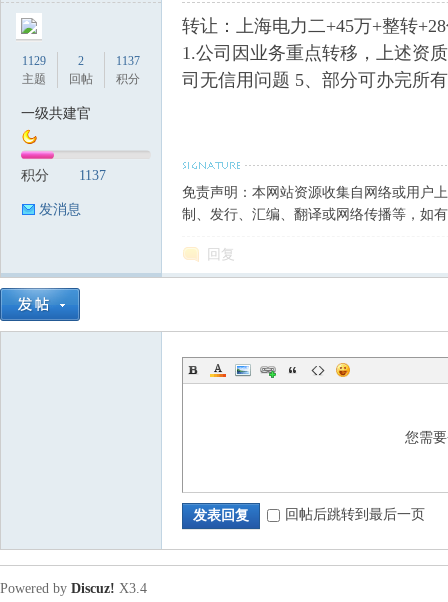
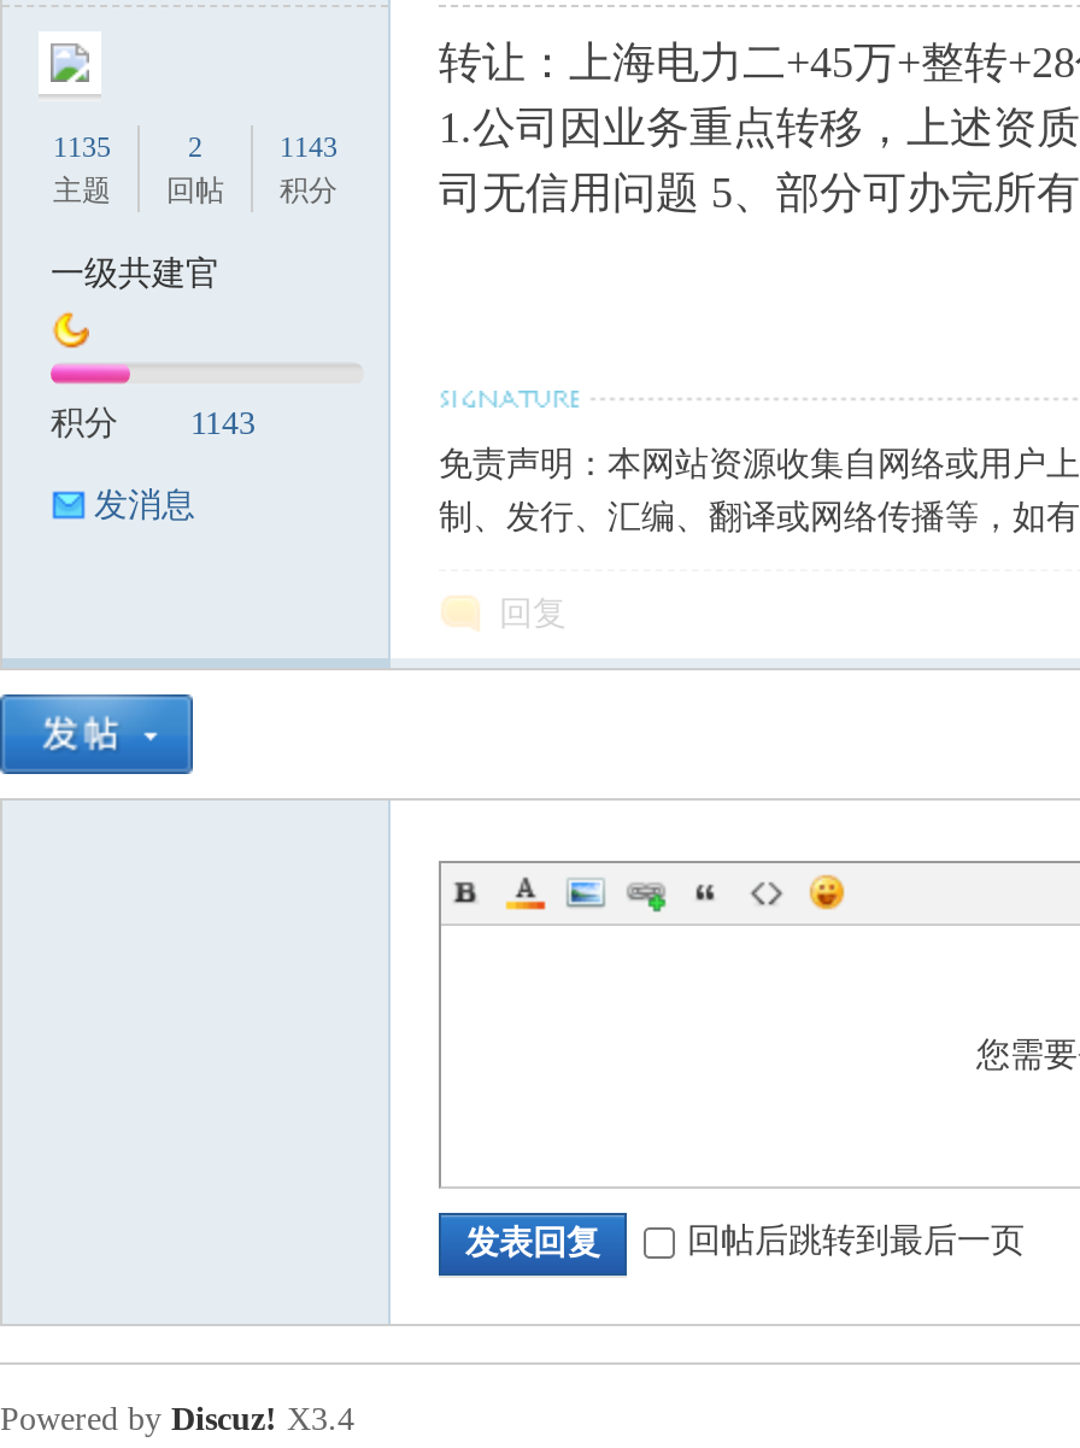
[22,54,46,68] 1129 -> [53,130,111,163] 1135
[116,54,140,68] 1137 -> [280,130,337,163] 1143
[21,168,106,183] 积分 1137 -> [51,405,256,441] 积分 1143

